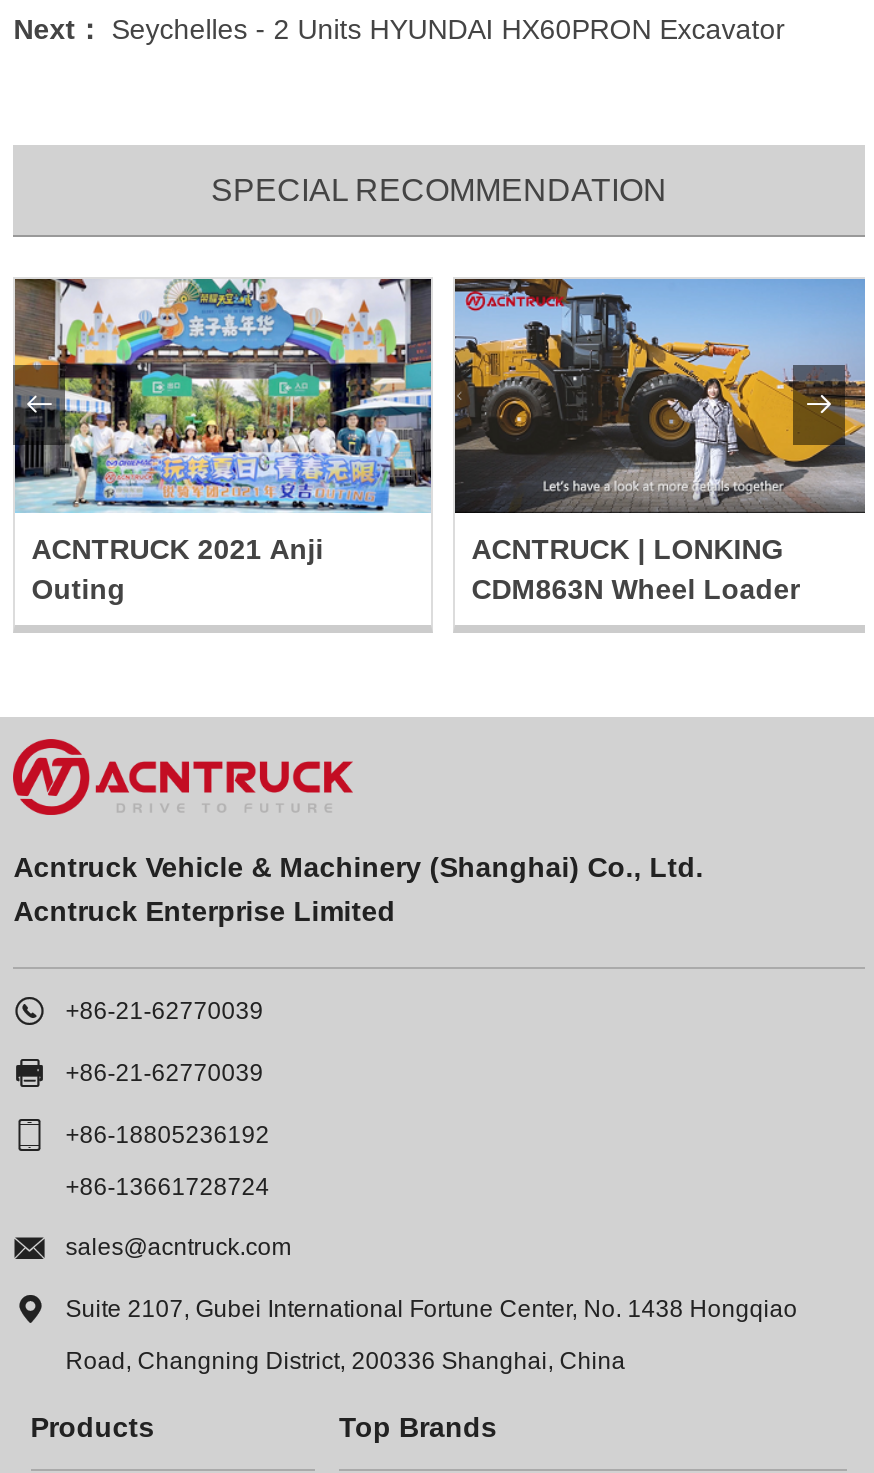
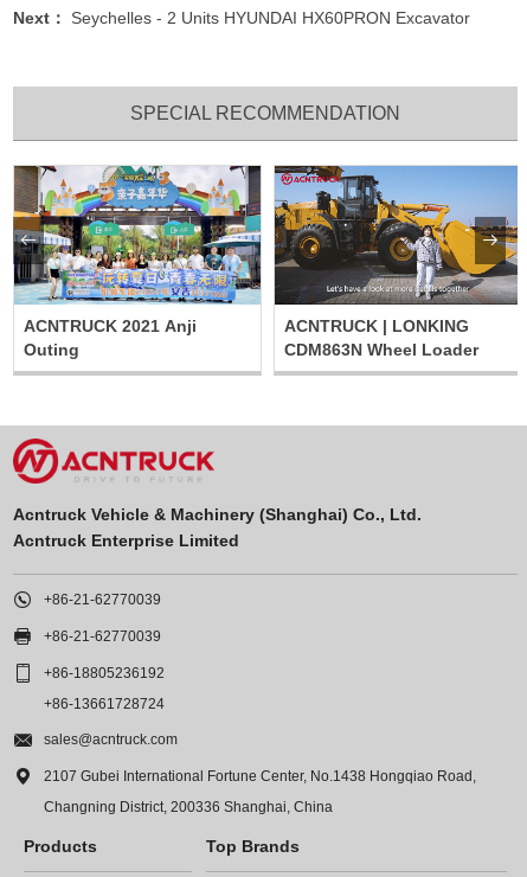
[65,1295,797,1323] Suite 2107, Gubei International Fortune Center, No. 1438 Hongqiao -> [44,768,476,785] 2107 Gubei International Fortune Center, No.1438 Hongqiao Road,
[65,1347,625,1375] Road, Changning District, 200336 Shanghai, China -> [44,799,333,815] Changning District, 200336 Shanghai, China

